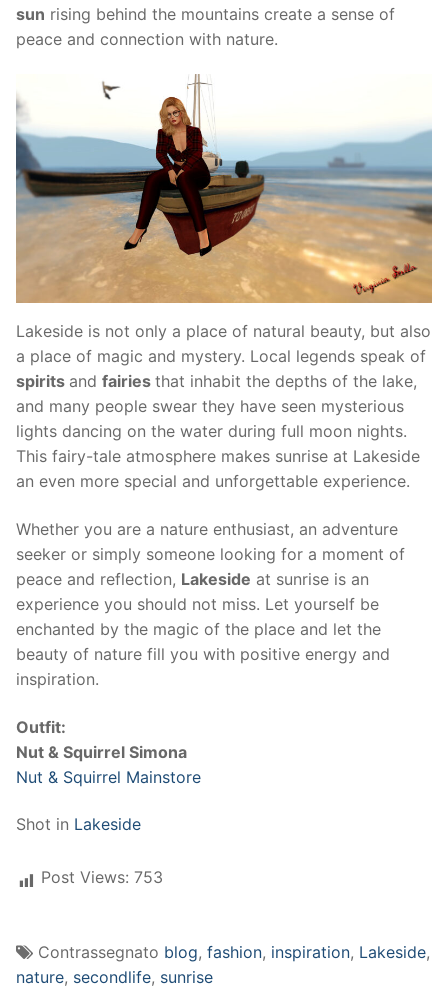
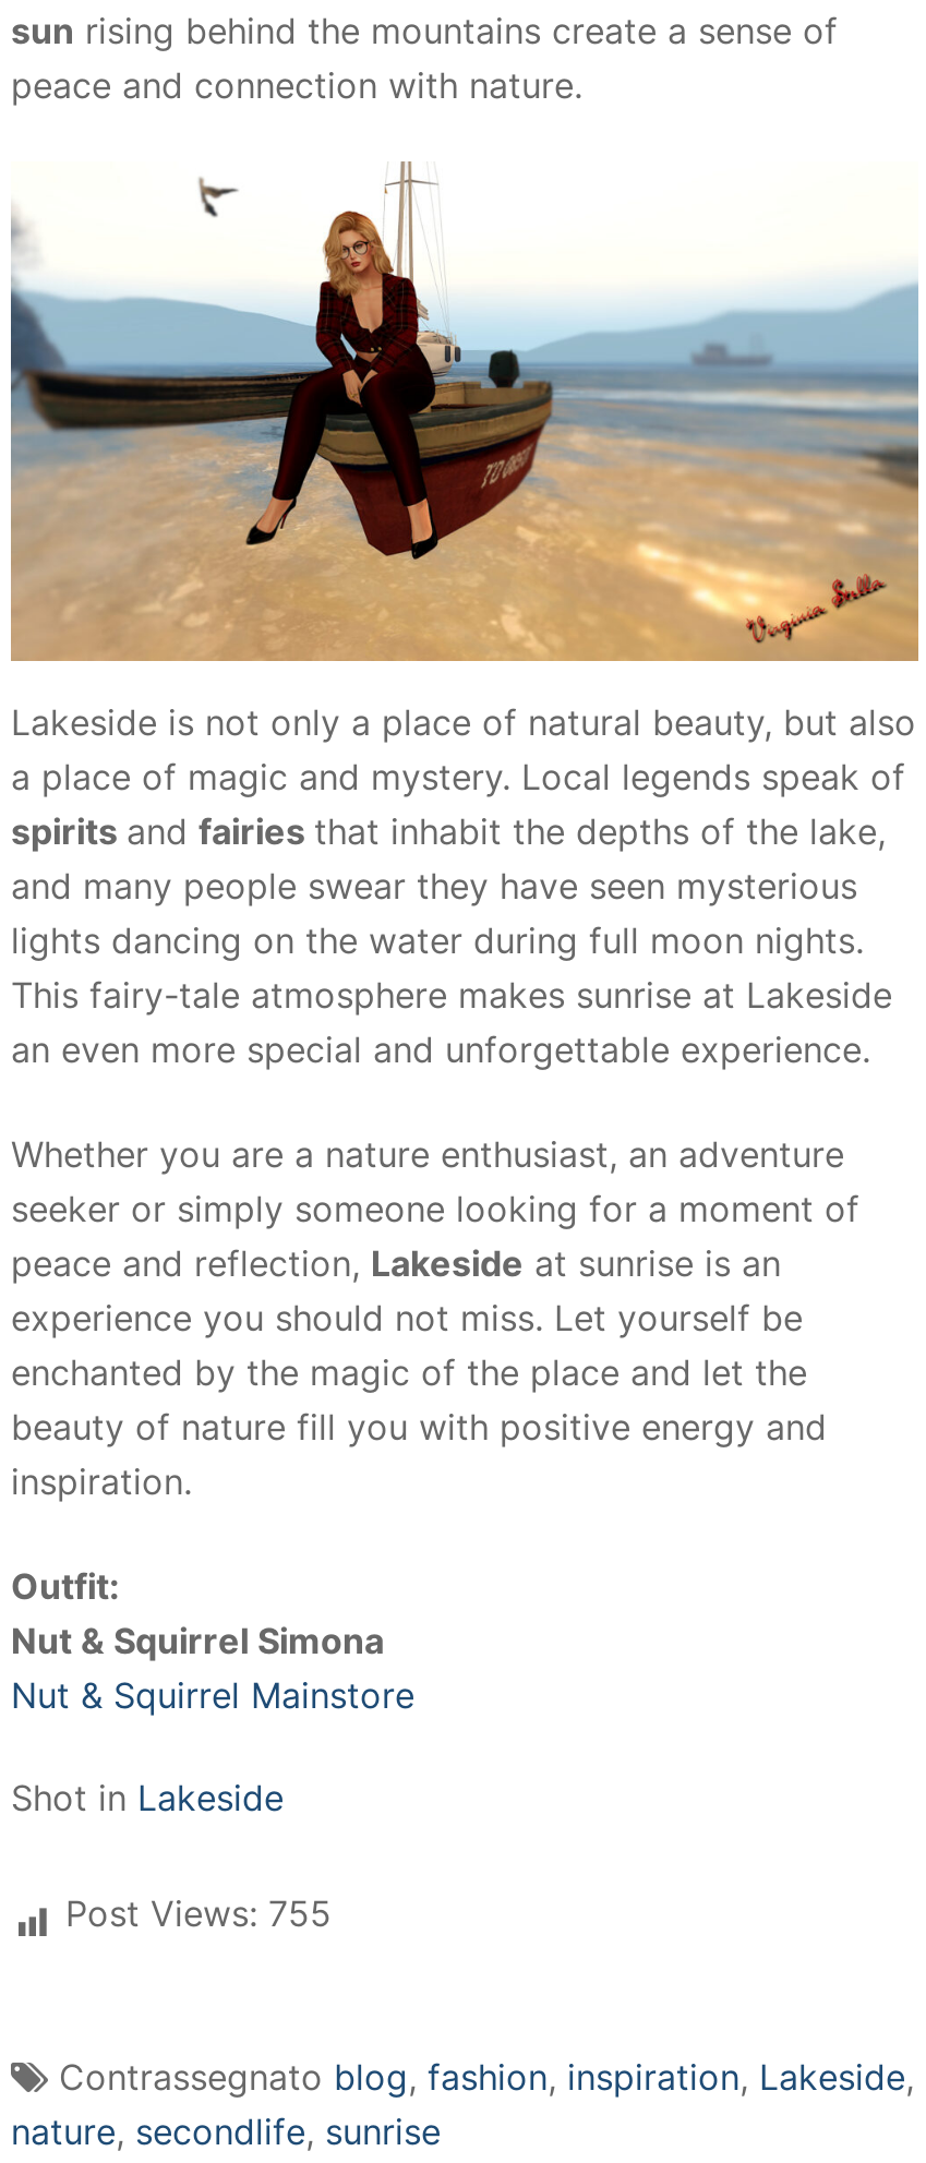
[41,867,163,887] Post Views: 753 -> [65,1891,332,1935] Post Views: 755

